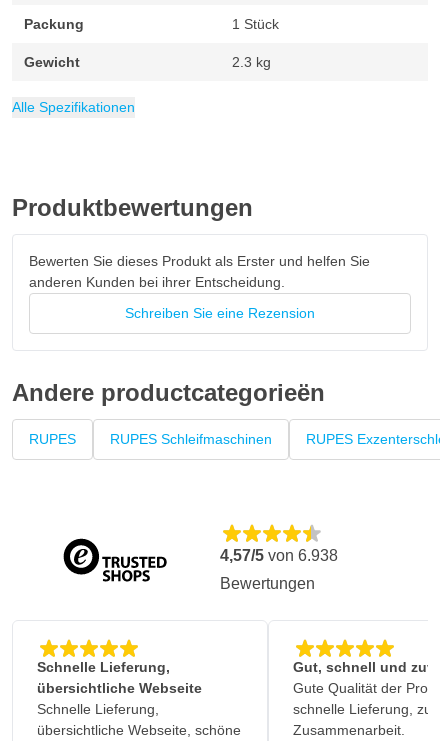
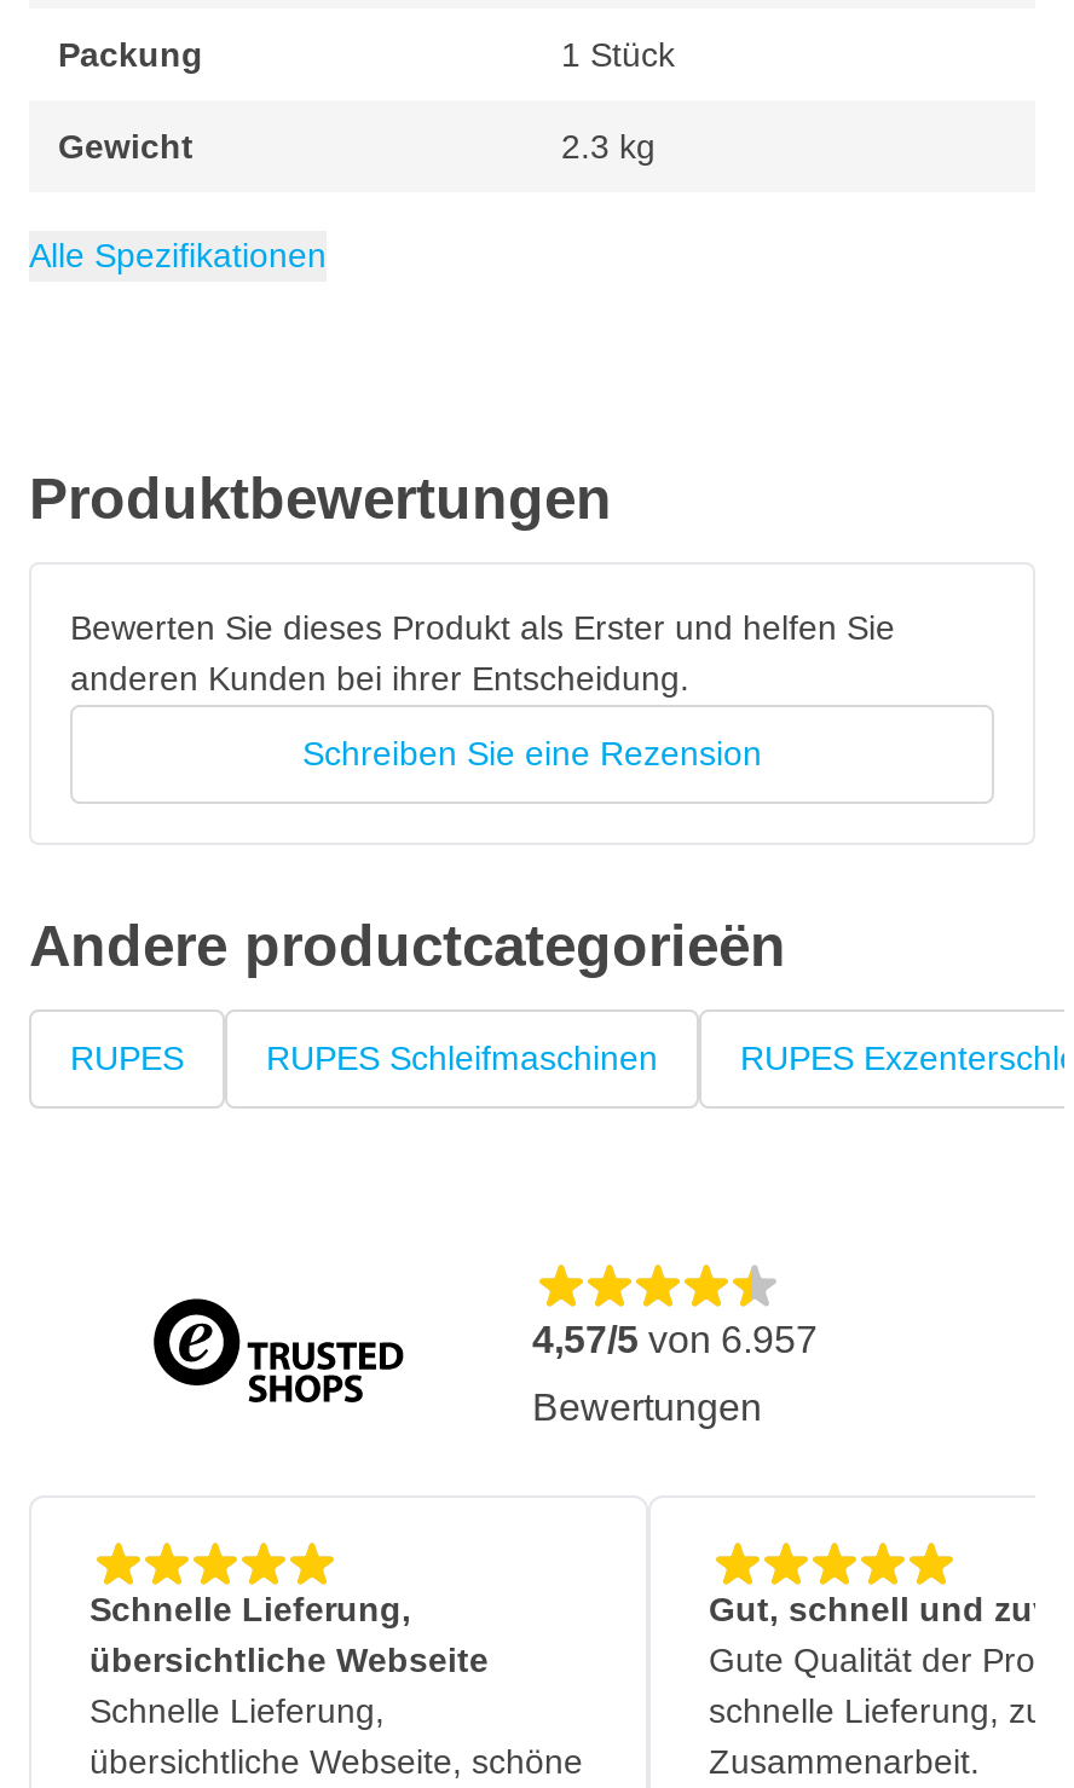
[220,547,338,564] 4,57/5 von 6.938 -> [532,1320,818,1361] 4,57/5 von 6.957

